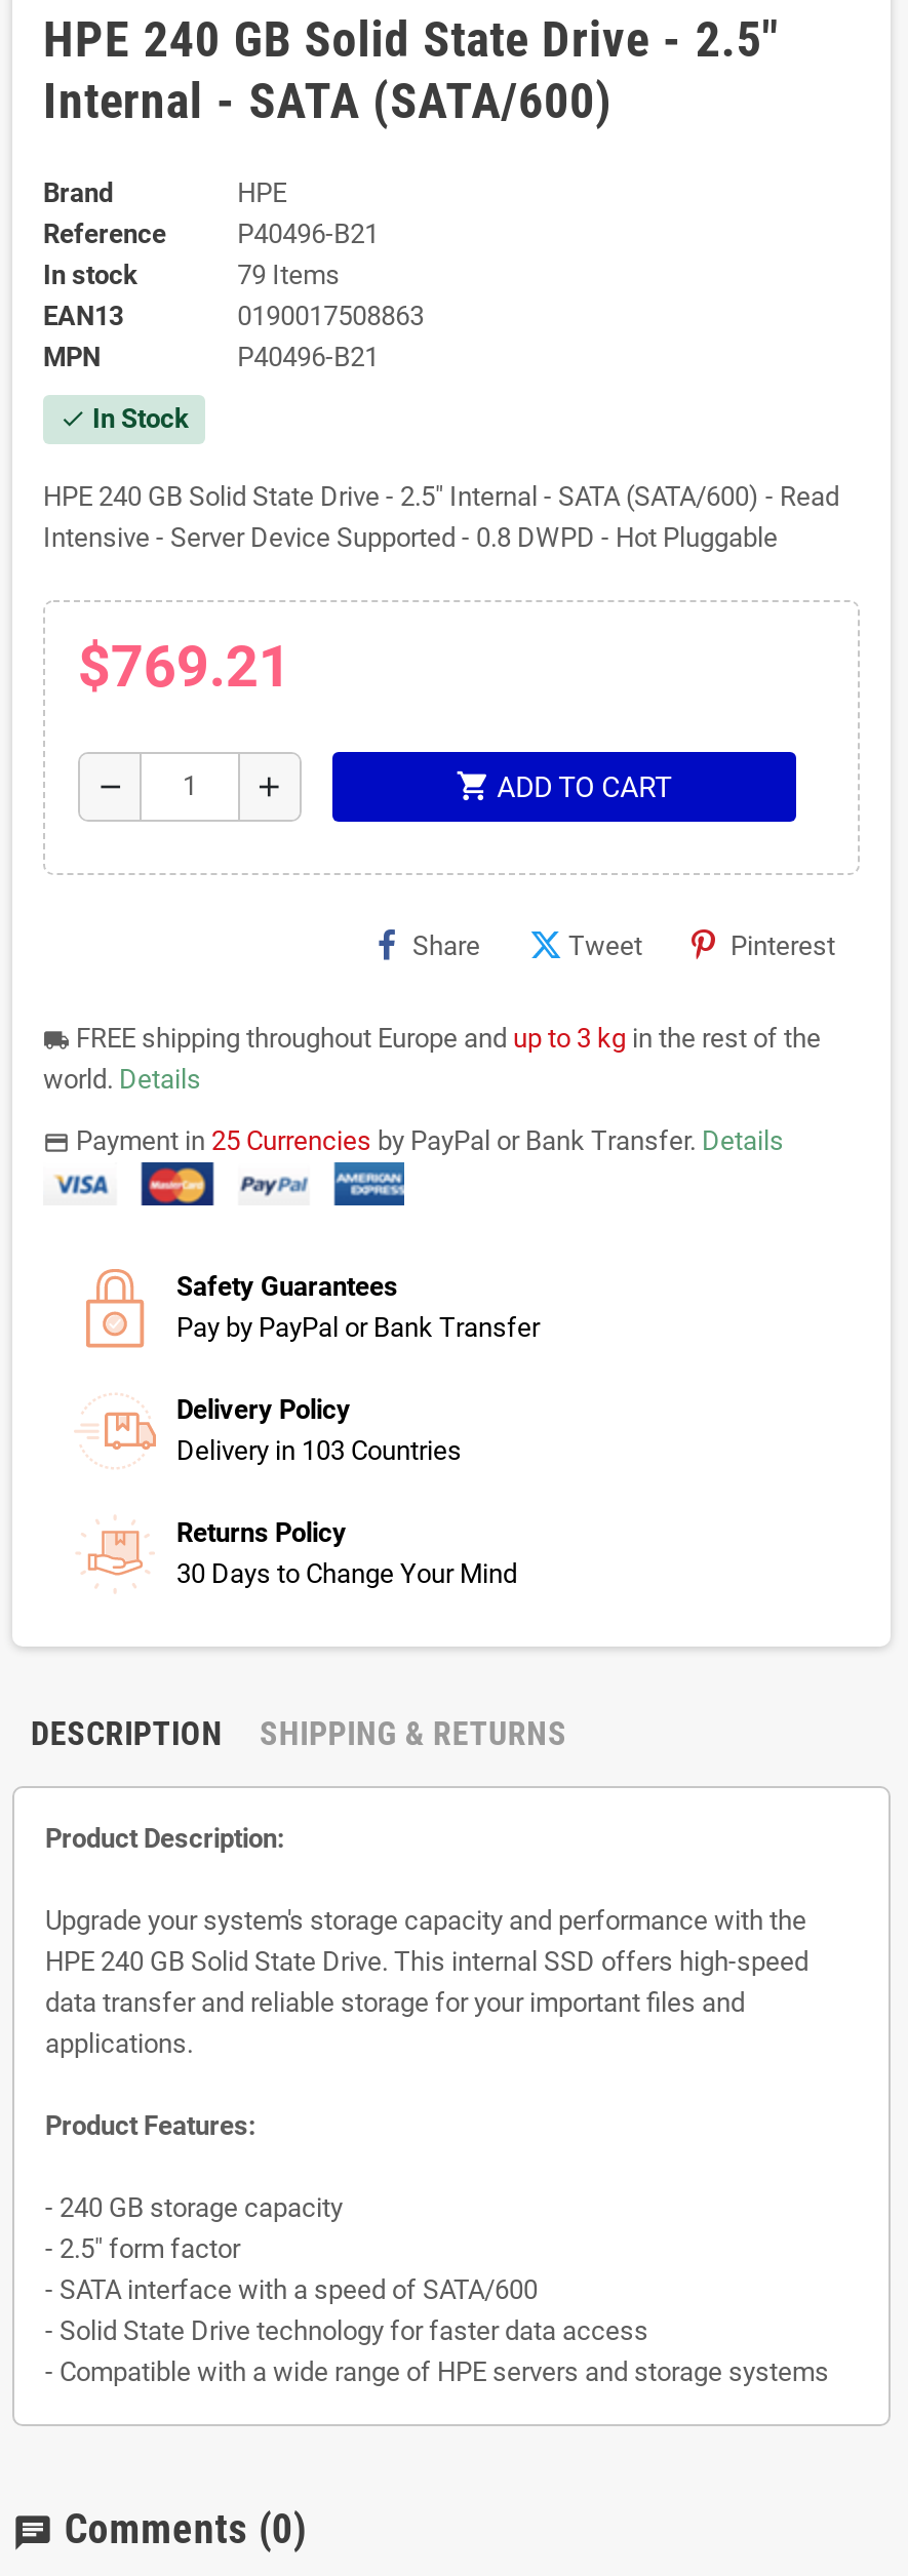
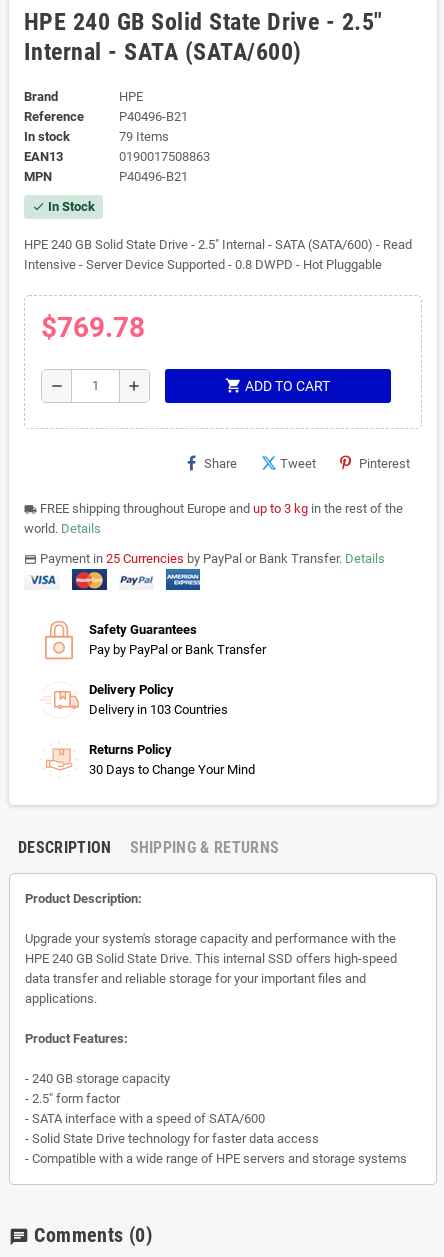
[78,633,291,701] $769.21 -> [41,311,145,344] $769.78

